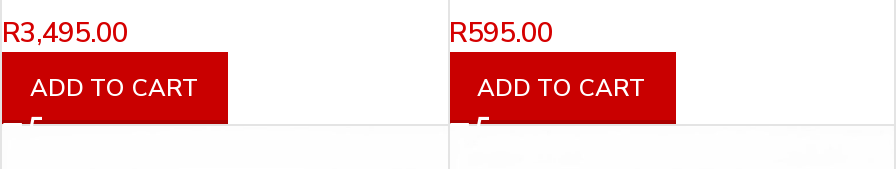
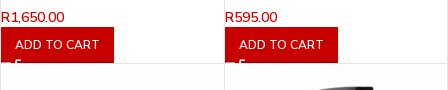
[2,15,128,53] R3,495.00 -> [1,8,64,27] R1,650.00

